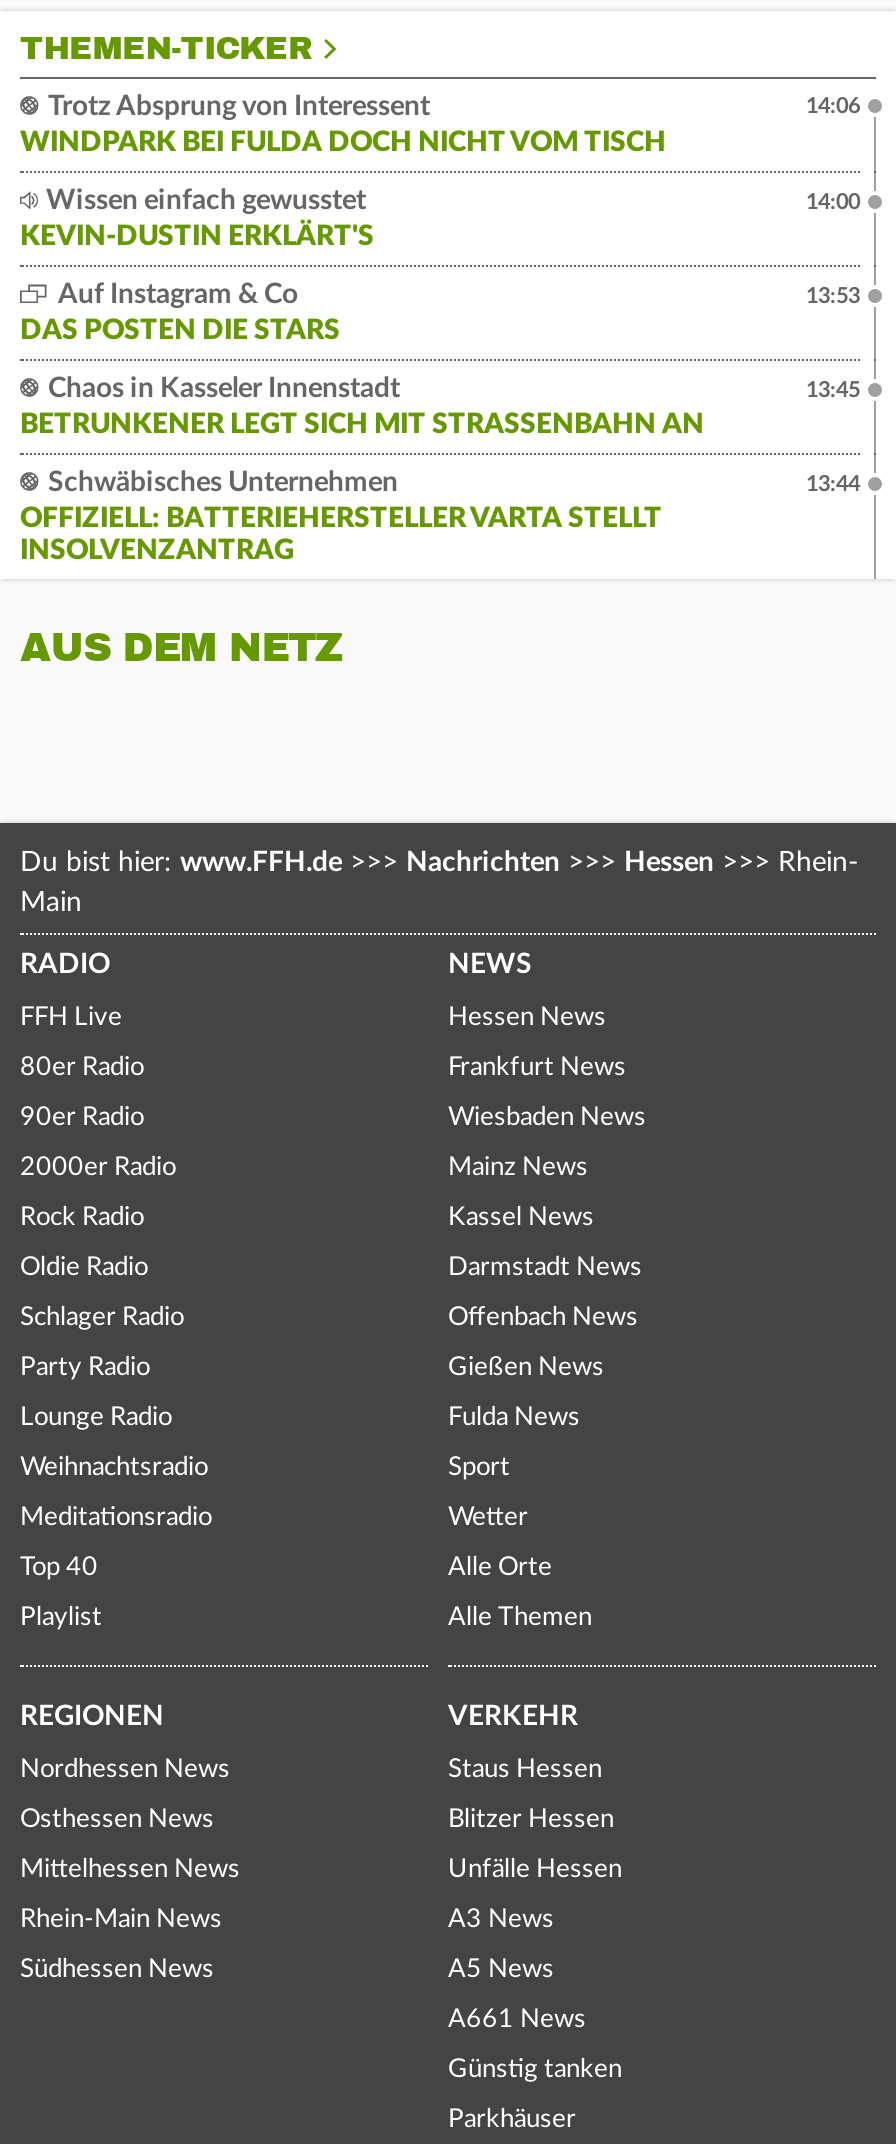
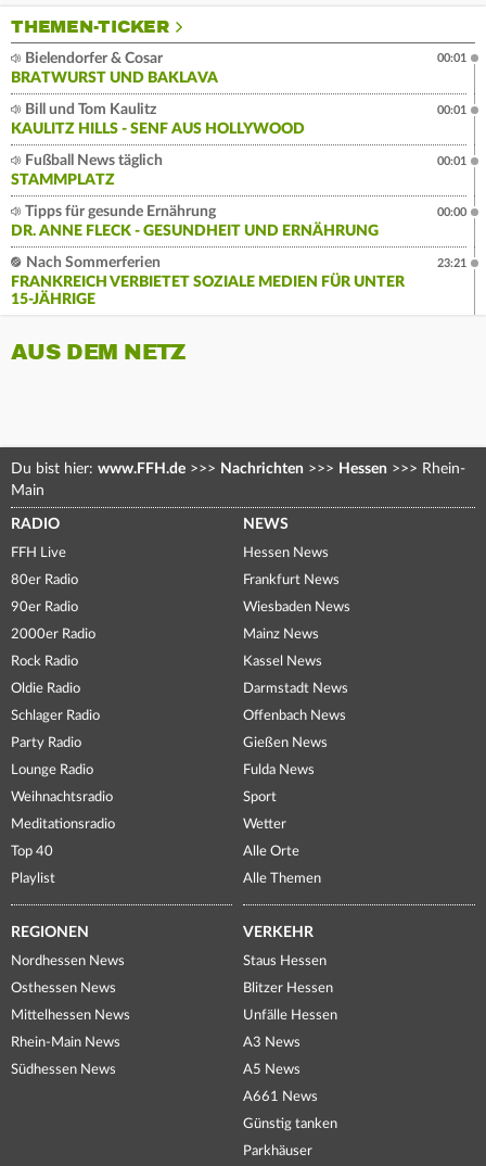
[20,93,666,157] Trotz Absprung von Interessent | WINDPARK BEI FULDA DOCH NICHT VOM TISCH -> [11,51,218,86] Bielendorfer & Cosar | BRATWURST UND BAKLAVA
[806,95,860,117] 14:06 -> [437,52,466,64] 00:01
[20,187,374,251] Wissen einfach gewusstet | KEVIN-DUSTIN ERKLÄRT'S -> [11,102,305,137] Bill und Tom Kaulitz | KAULITZ HILLS - SENF AUS HOLLYWOOD
[806,191,860,213] 14:00 -> [437,104,466,116] 00:01
[20,281,340,345] Auf Instagram & Co | DAS POSTEN DIE STARS -> [11,153,163,188] Fußball News täglich | STAMMPLATZ
[806,285,860,307] 13:53 -> [437,155,466,167] 00:01
[20,375,682,439] Chaos in Kasseler Innenstadt | BETRUNKENER LEGT SICH MIT STRASSENBAHN AN -> [11,204,379,239] Tipps für gesunde Ernährung | DR. ANNE FLECK - GESUNDHEIT UND ERNÄHRUNG
[806,379,860,401] 13:45 -> [437,206,466,218] 00:00
[20,469,662,565] Schwäbisches Unternehmen | OFFIZIELL: BATTERIEHERSTELLER VARTA STELLT | INSOLVENZANTRAG -> [11,255,405,307] Nach Sommerferien | FRANKREICH VERBIETET SOZIALE MEDIEN FÜR UNTER | 15-JÄHRIGE
[806,473,860,495] 13:44 -> [437,258,466,269] 23:21

